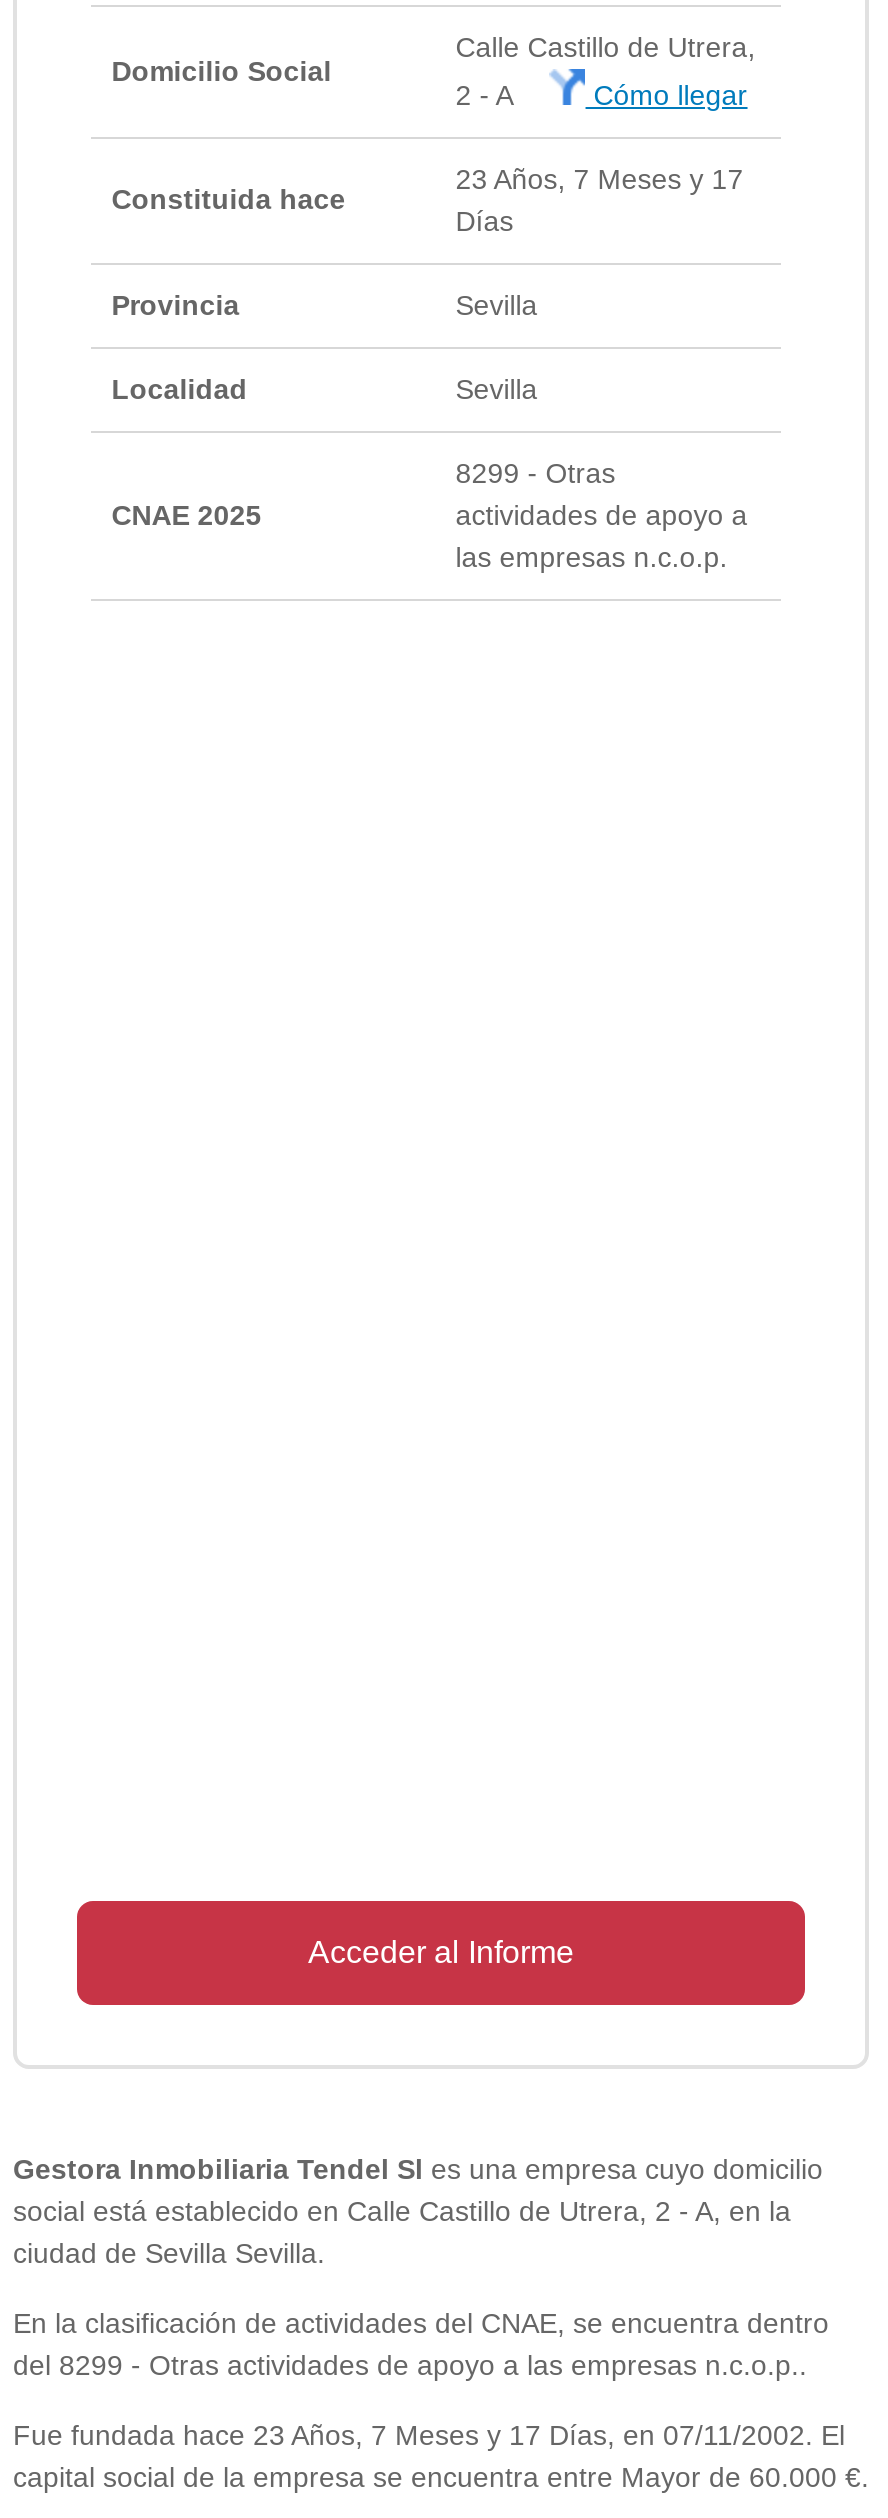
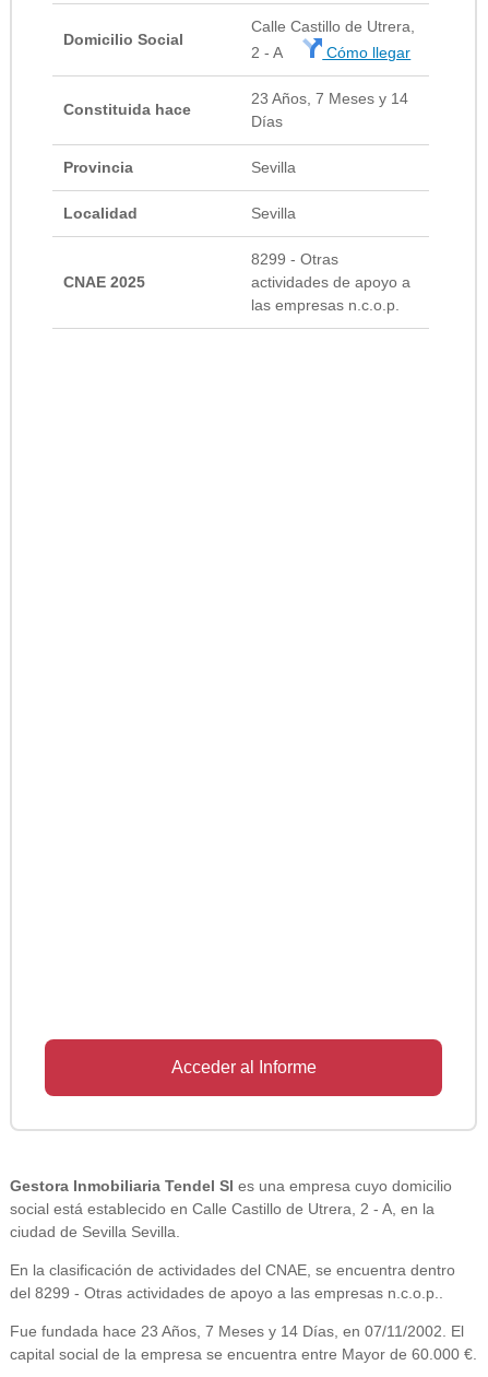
[456,163,744,195] 23 Años, 7 Meses y 17 -> [251,90,409,107] 23 Años, 7 Meses y 14
[13,2419,845,2451] Fue fundada hace 23 Años, 7 Meses y 17 Días, en 07/11/2002. El -> [10,1322,464,1340] Fue fundada hace 23 Años, 7 Meses y 14 Días, en 07/11/2002. El

